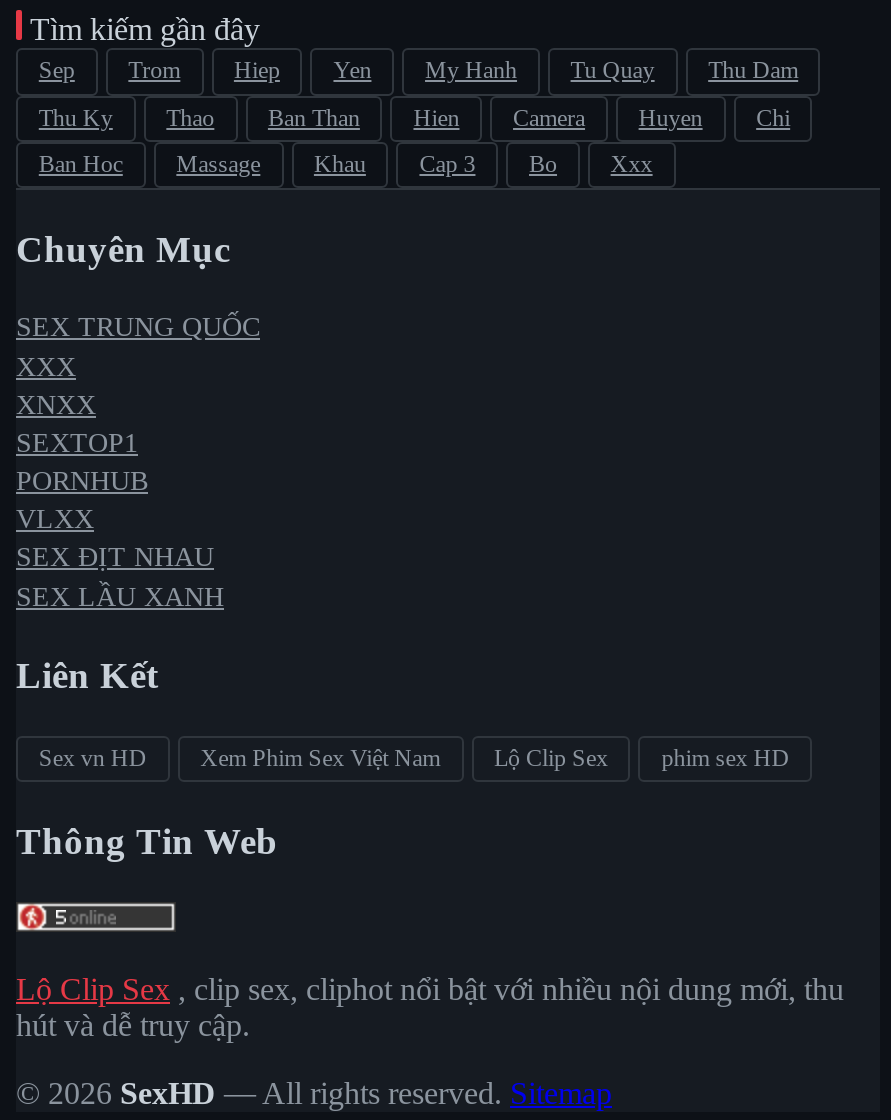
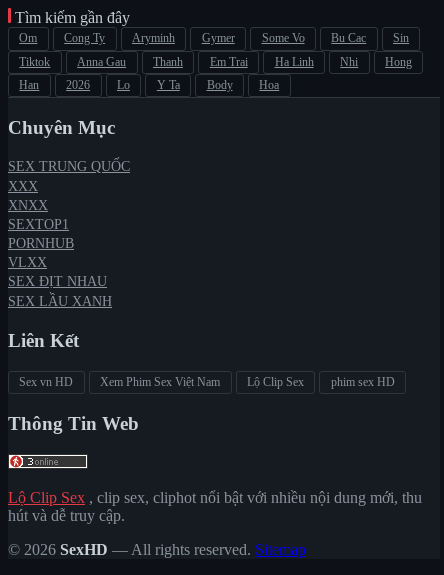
[39,57,798,85] Sep | Trom | Hiep | Yen | My Hanh | Tu Quay | Thu Dam -> [19,31,409,45] Om | Cong Ty | Aryminh | Gymer | Some Vo | Bu Cac | Sin
[39,104,790,132] Thu Ky | Thao | Ban Than | Hien | Camera | Huyen | Chi -> [19,55,412,69] Tiktok | Anna Gau | Thanh | Em Trai | Ha Linh | Nhi | Hong
[39,150,653,178] Ban Hoc | Massage | Khau | Cap 3 | Bo | Xxx -> [19,78,279,92] Han | 2026 | Lo | Y Ta | Body | Hoa

